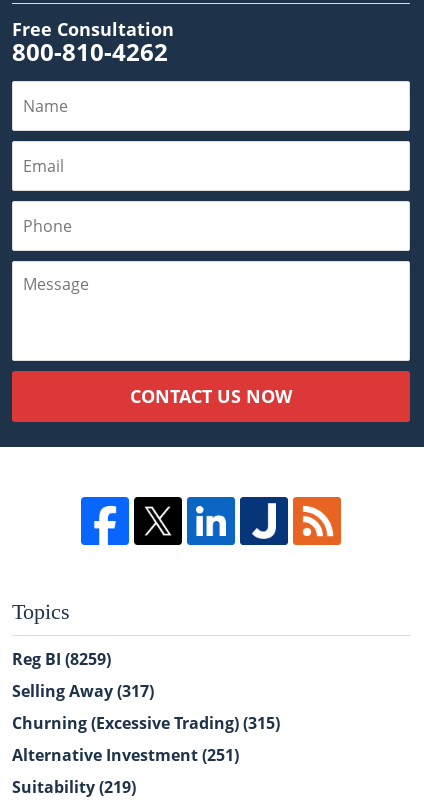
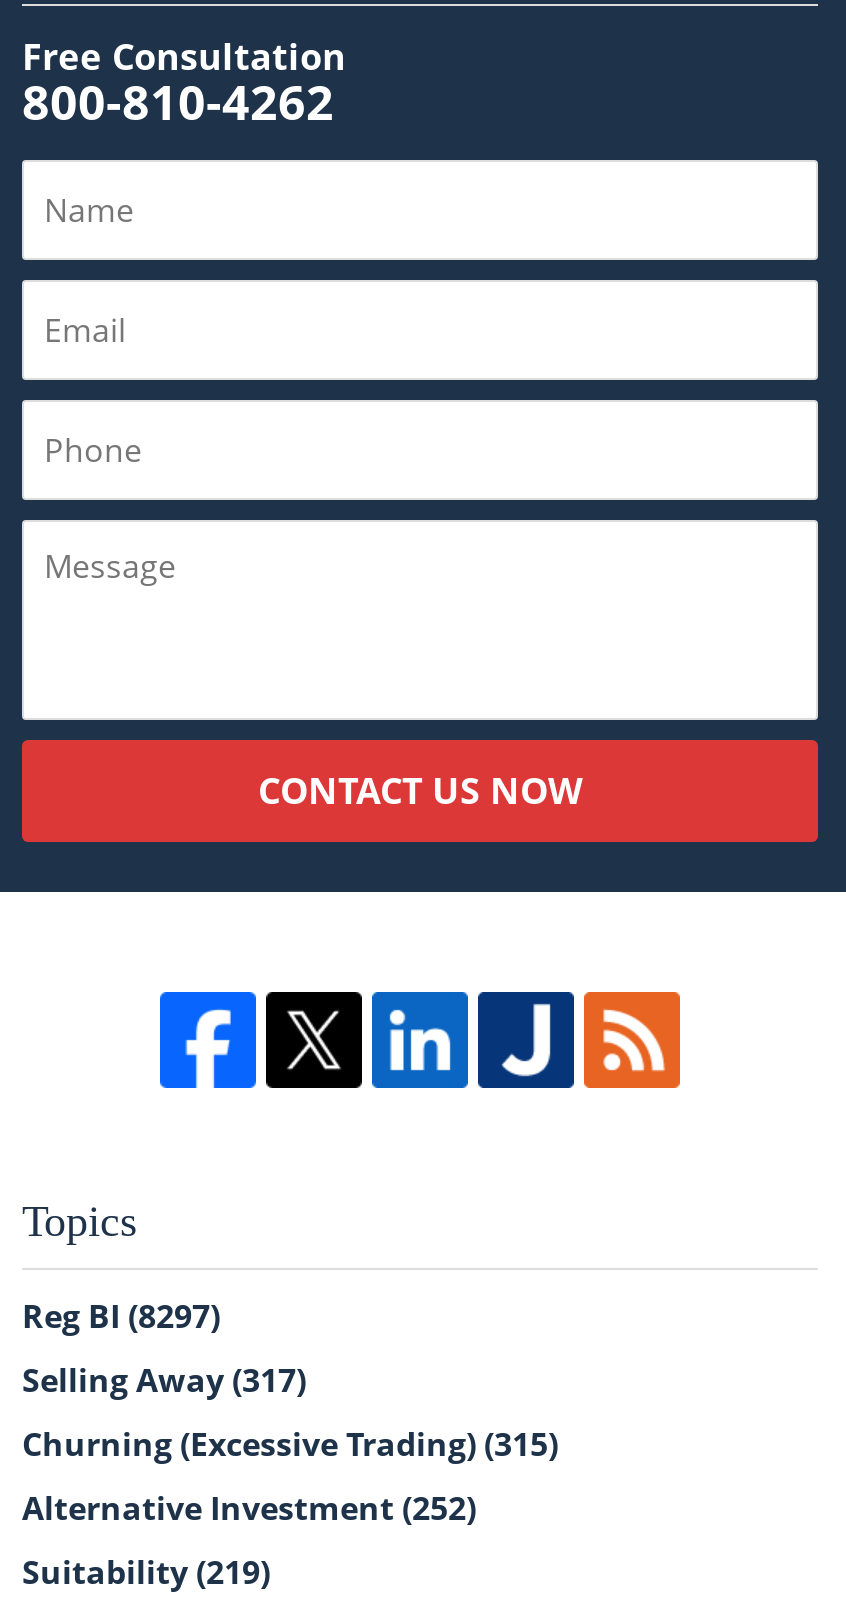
[12,648,111,670] Reg BI (8259) -> [22,1295,220,1339] Reg BI (8297)
[12,744,239,766] Alternative Investment (251) -> [22,1487,476,1531] Alternative Investment (252)

